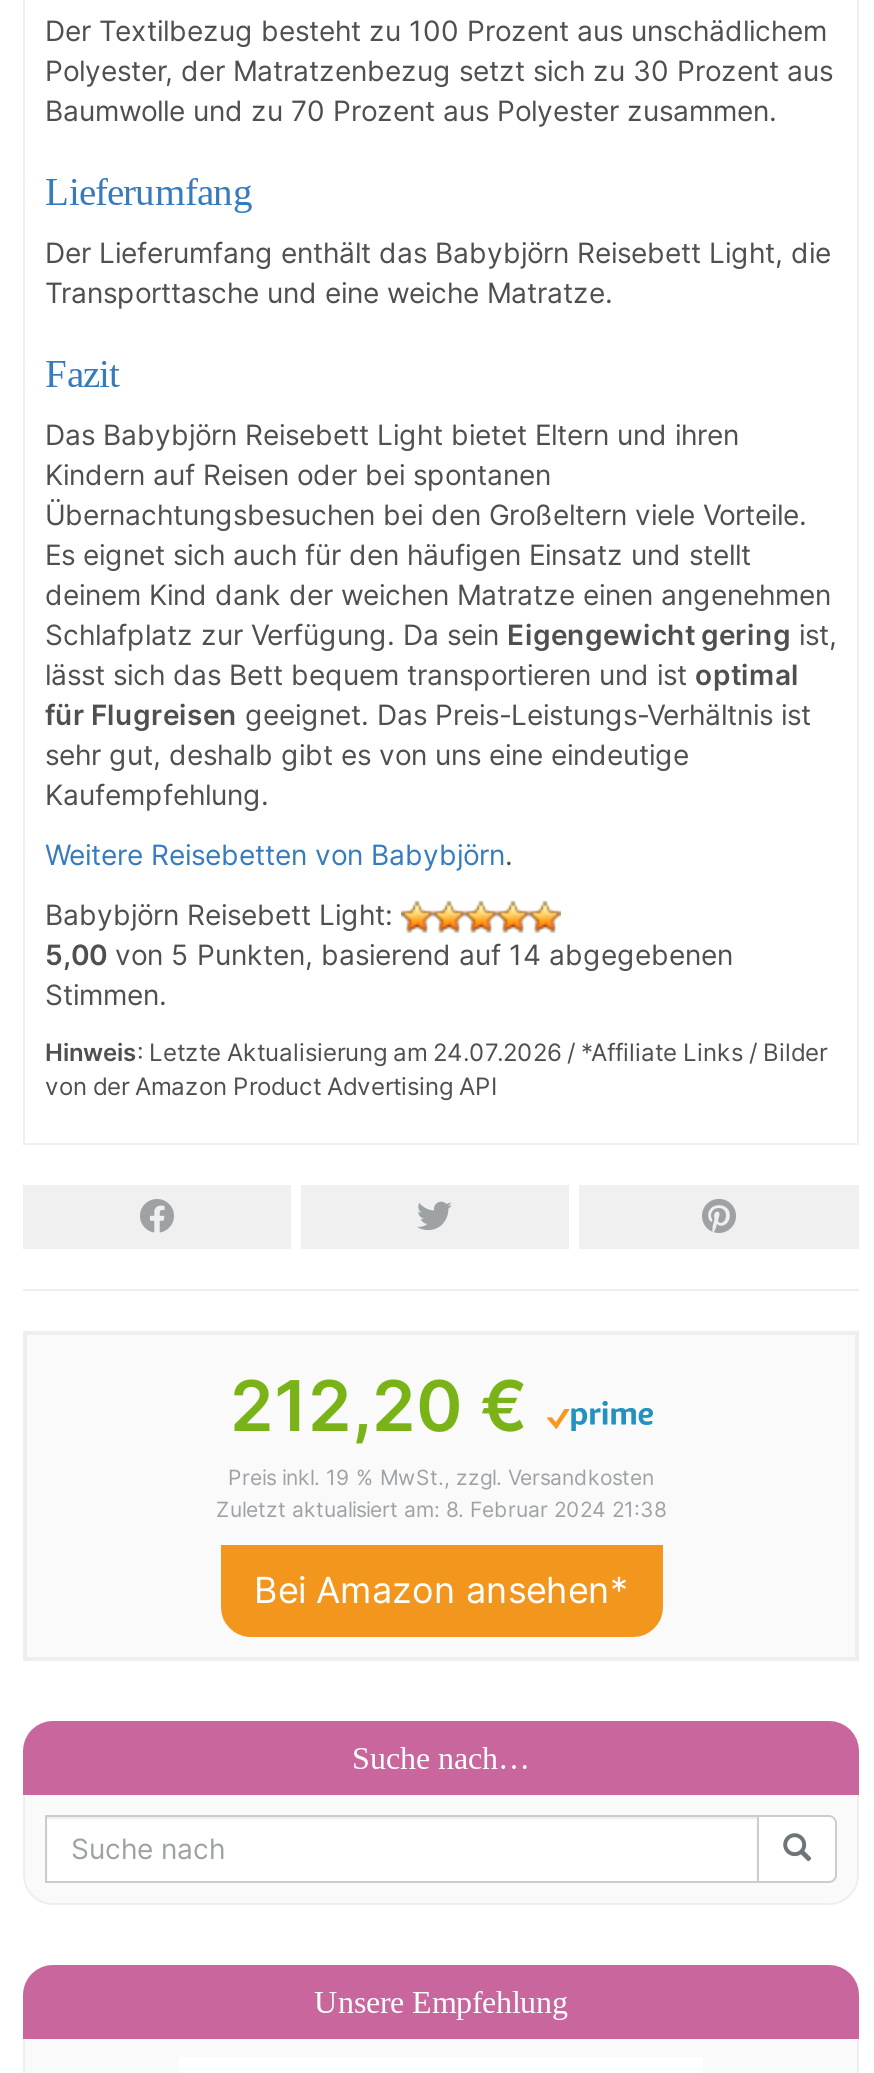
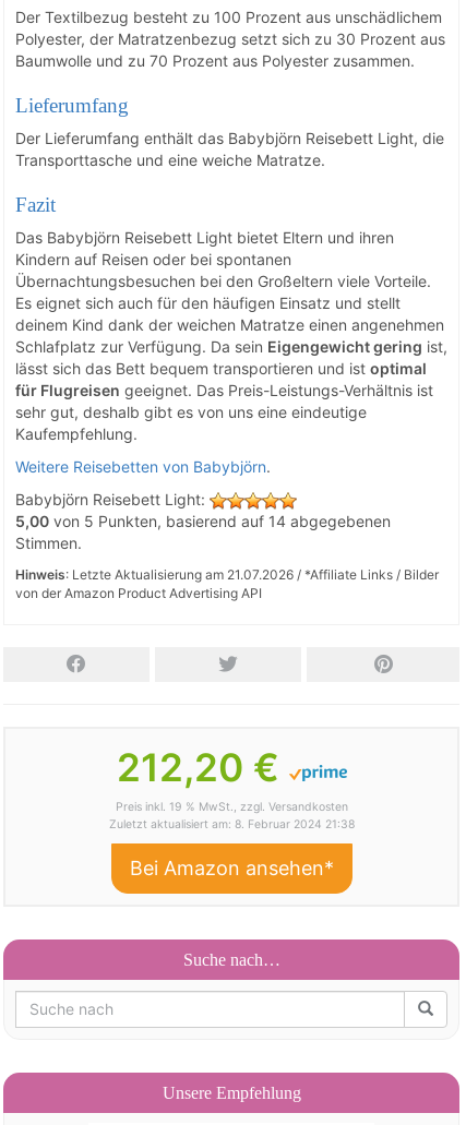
[45,1037,827,1067] Hinweis: Letzte Aktualisierung am 24.07.2026 / *Affiliate Links / Bilder -> [15,566,439,583] Hinweis: Letzte Aktualisierung am 21.07.2026 / *Affiliate Links / Bilder

